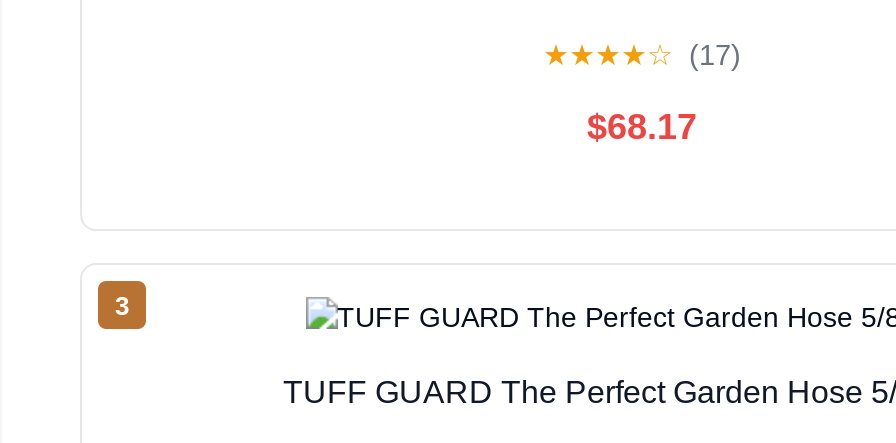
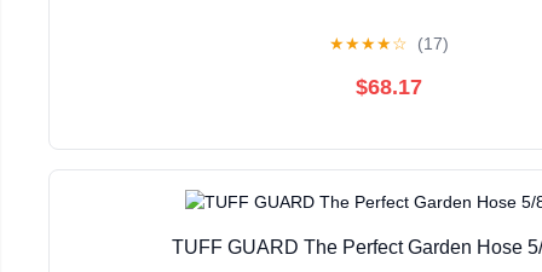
[115,292,129,322] 3 -> none

